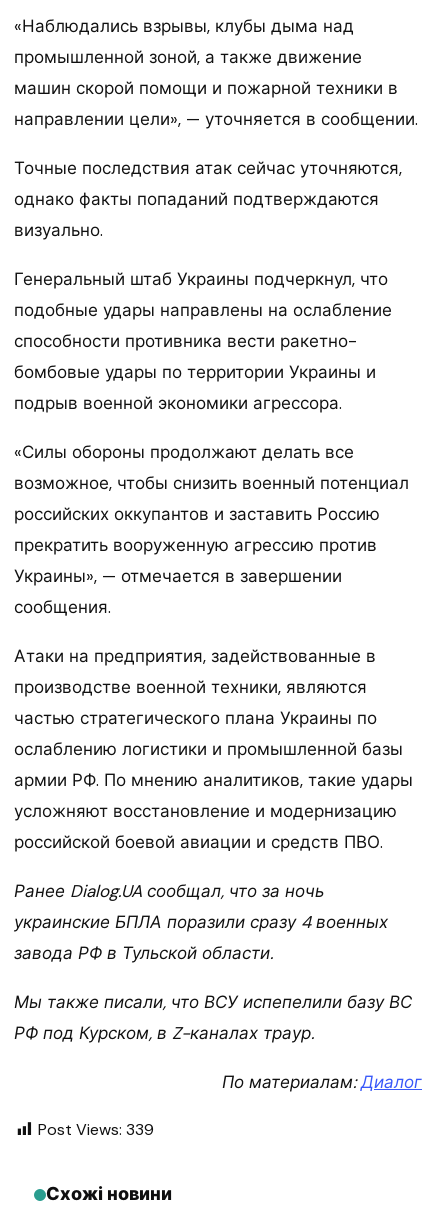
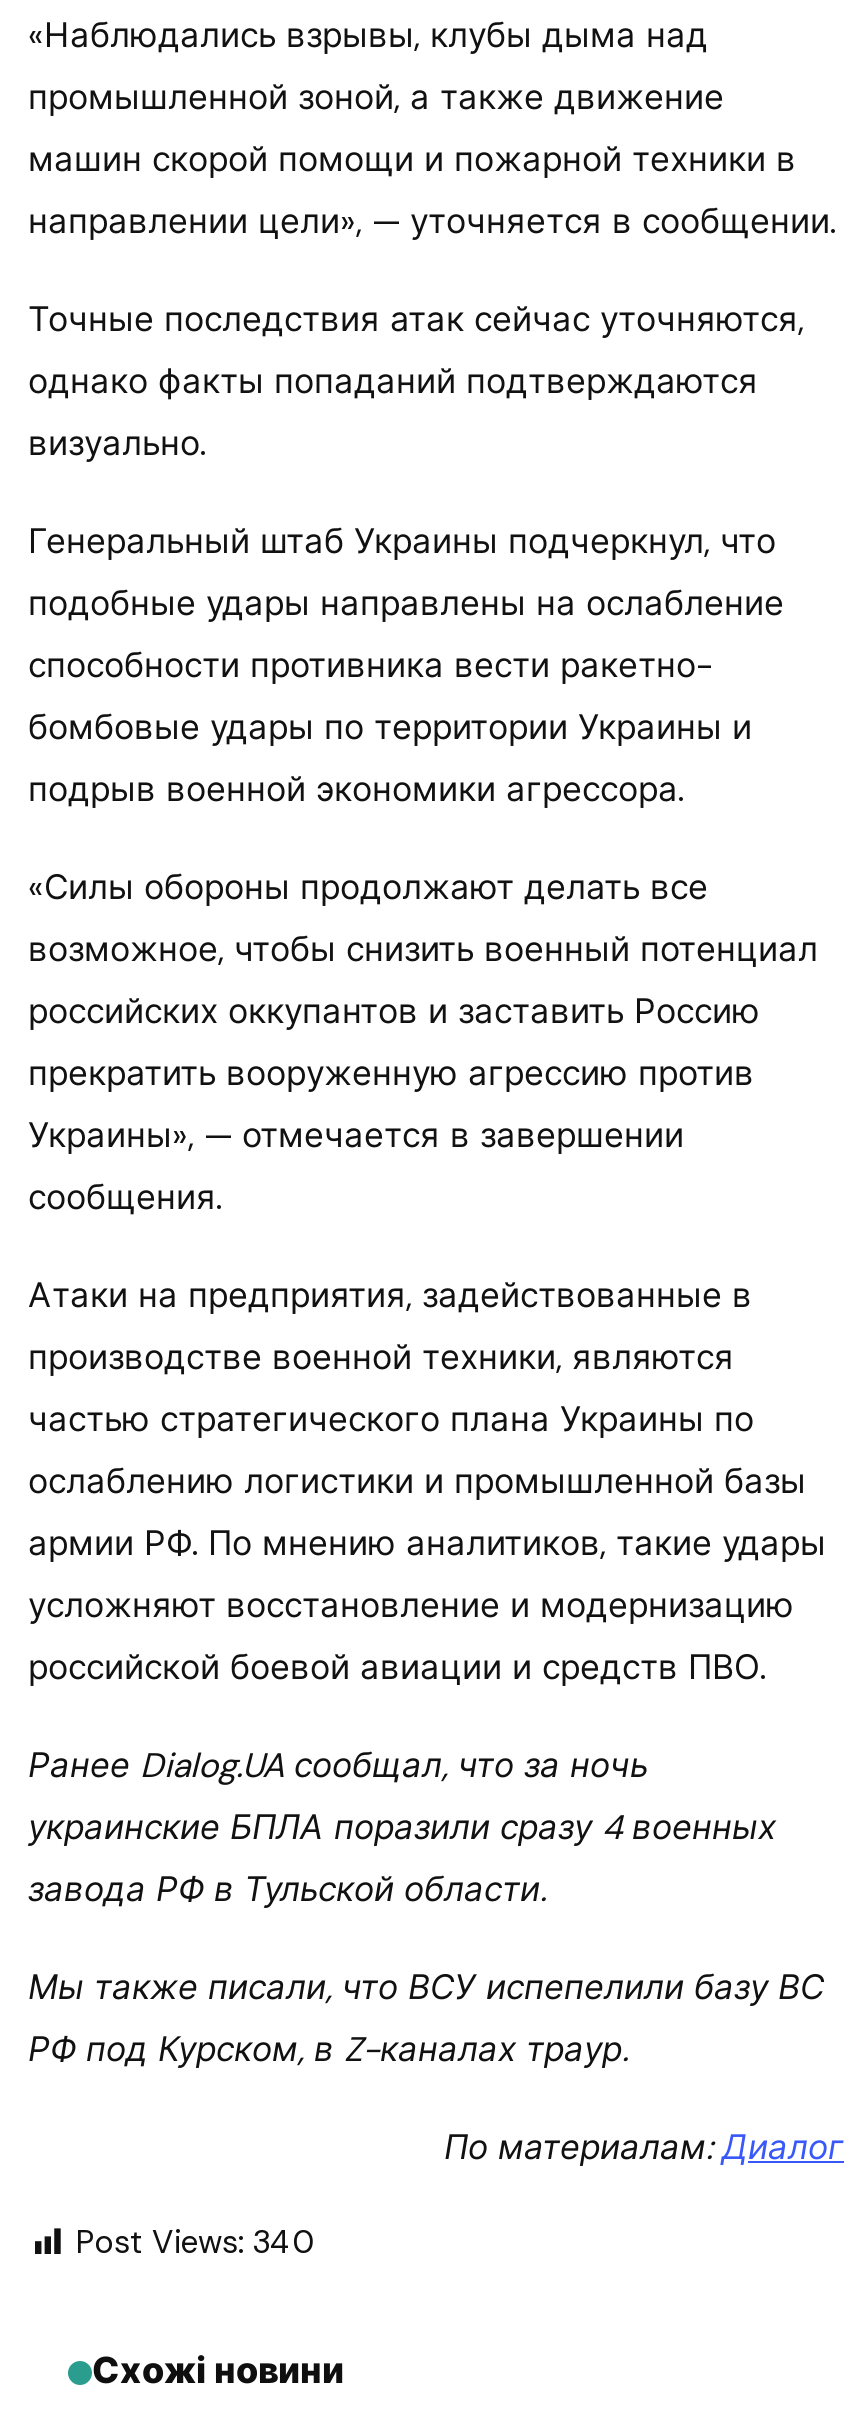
[38,1119,154,1140] Post Views: 339 -> [76,2221,314,2263] Post Views: 340

